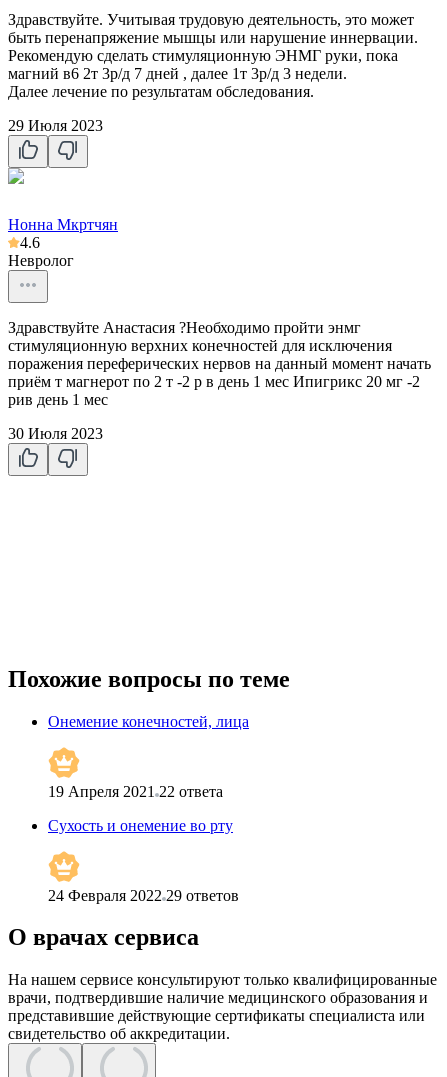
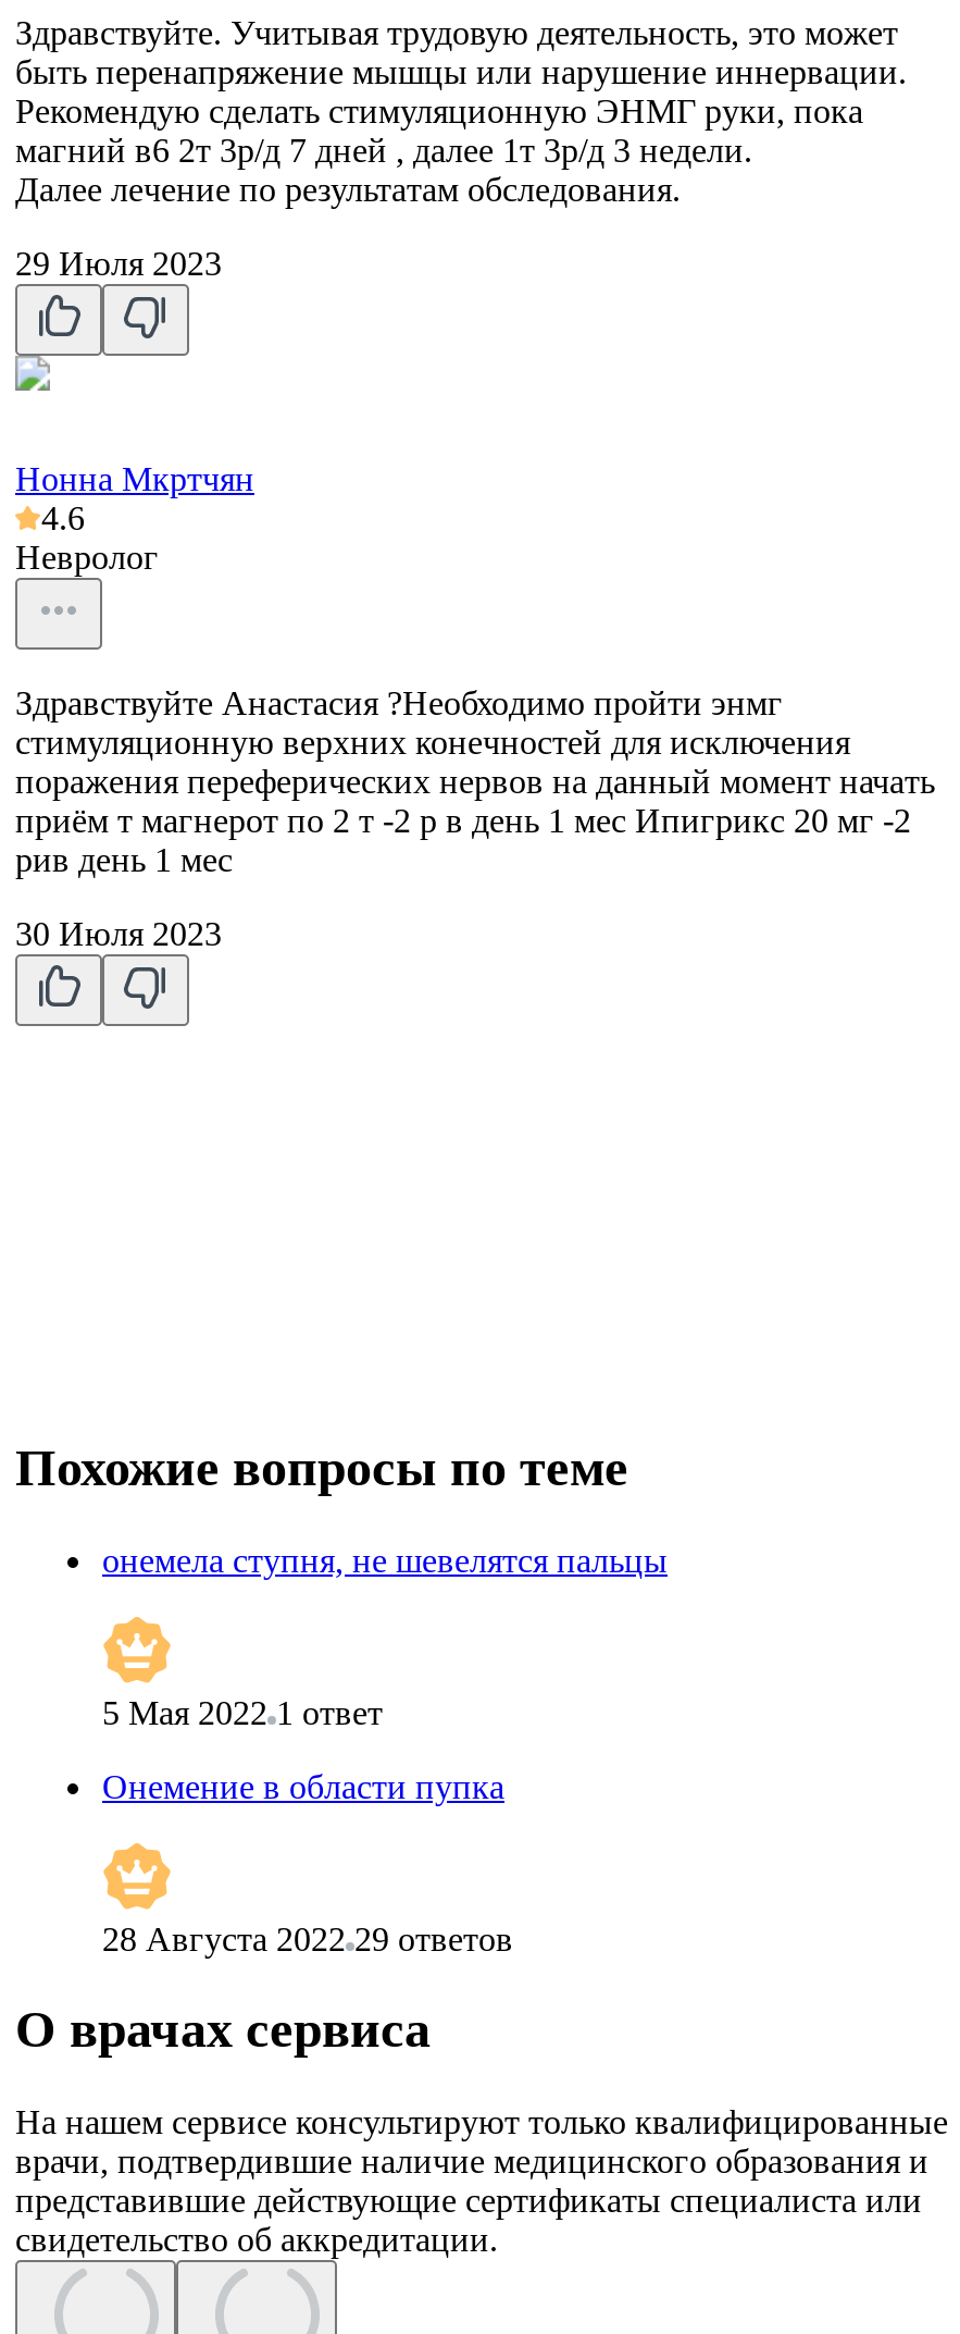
[48,712,249,729] Онемение конечностей, лица -> [102,1541,668,1578] онемела ступня, не шевелятся пальцы
[48,782,223,799] 19 Апреля 2021 22 ответа -> [102,1693,383,1730] 5 Мая 2022 1 ответ
[48,816,233,833] Сухость и онемение во рту -> [102,1767,504,1804] Онемение в области пупка
[48,886,239,903] 24 Февраля 2022 29 ответов -> [102,1919,513,1956] 28 Августа 2022 29 ответов

